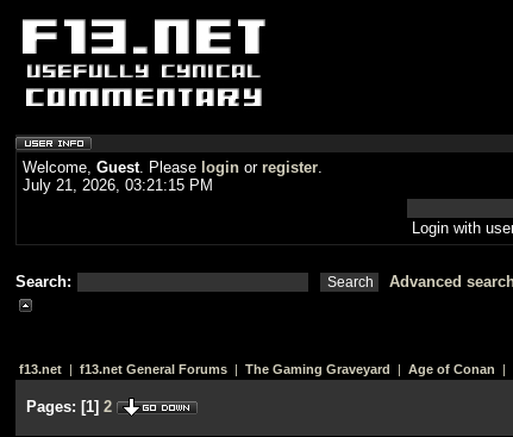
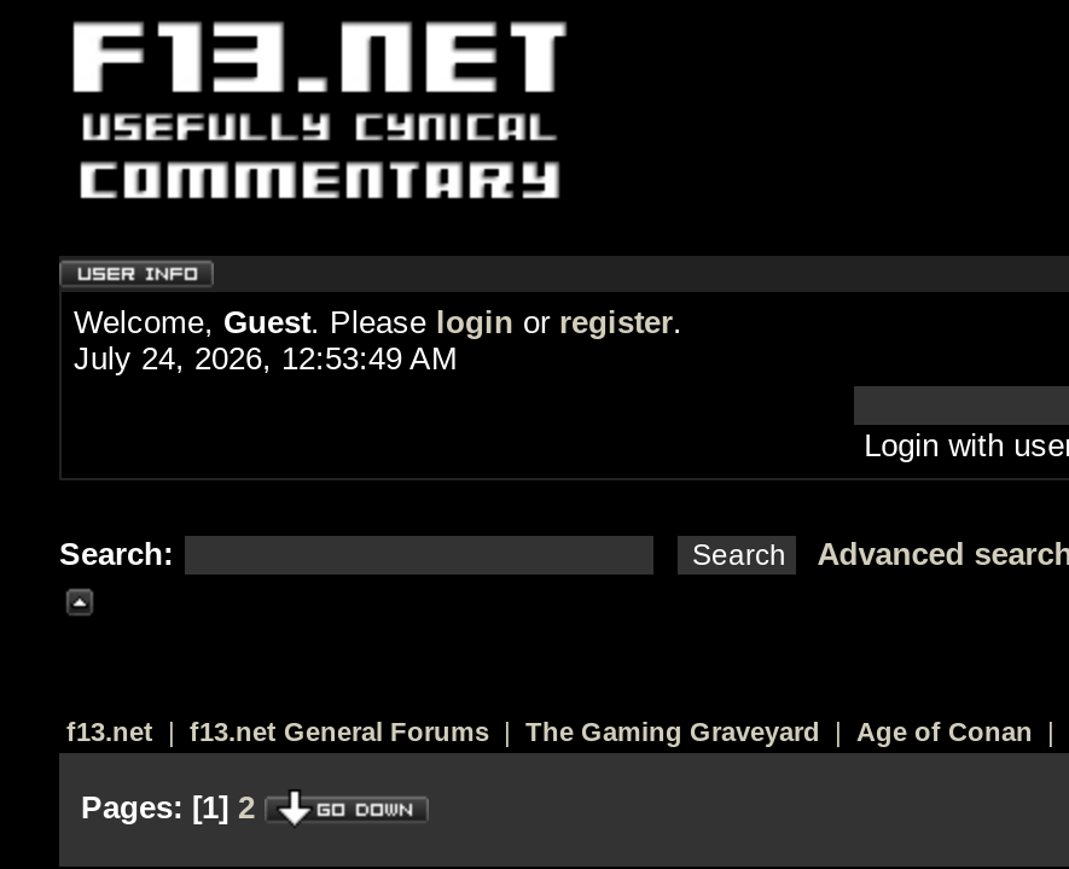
[23,176,213,194] July 21, 2026, 03:21:15 PM -> [74,340,458,377] July 24, 2026, 12:53:49 AM

